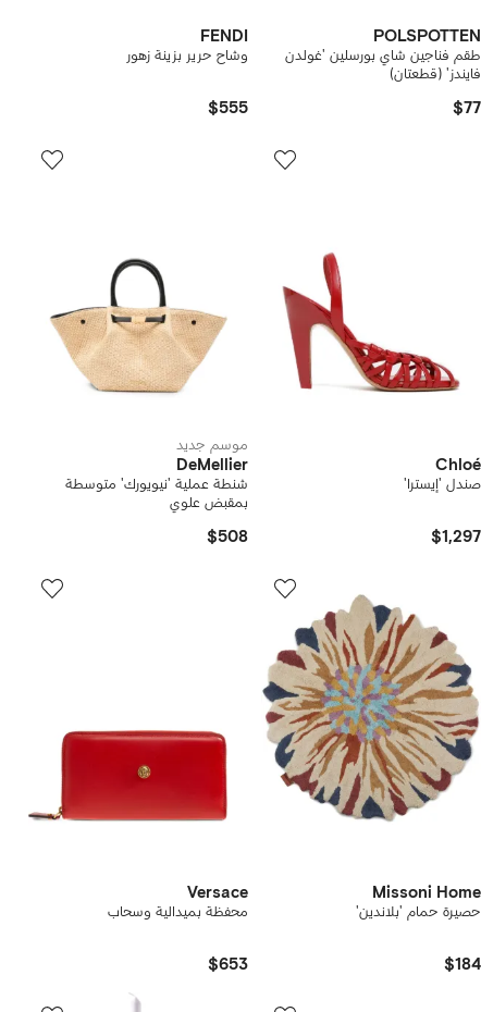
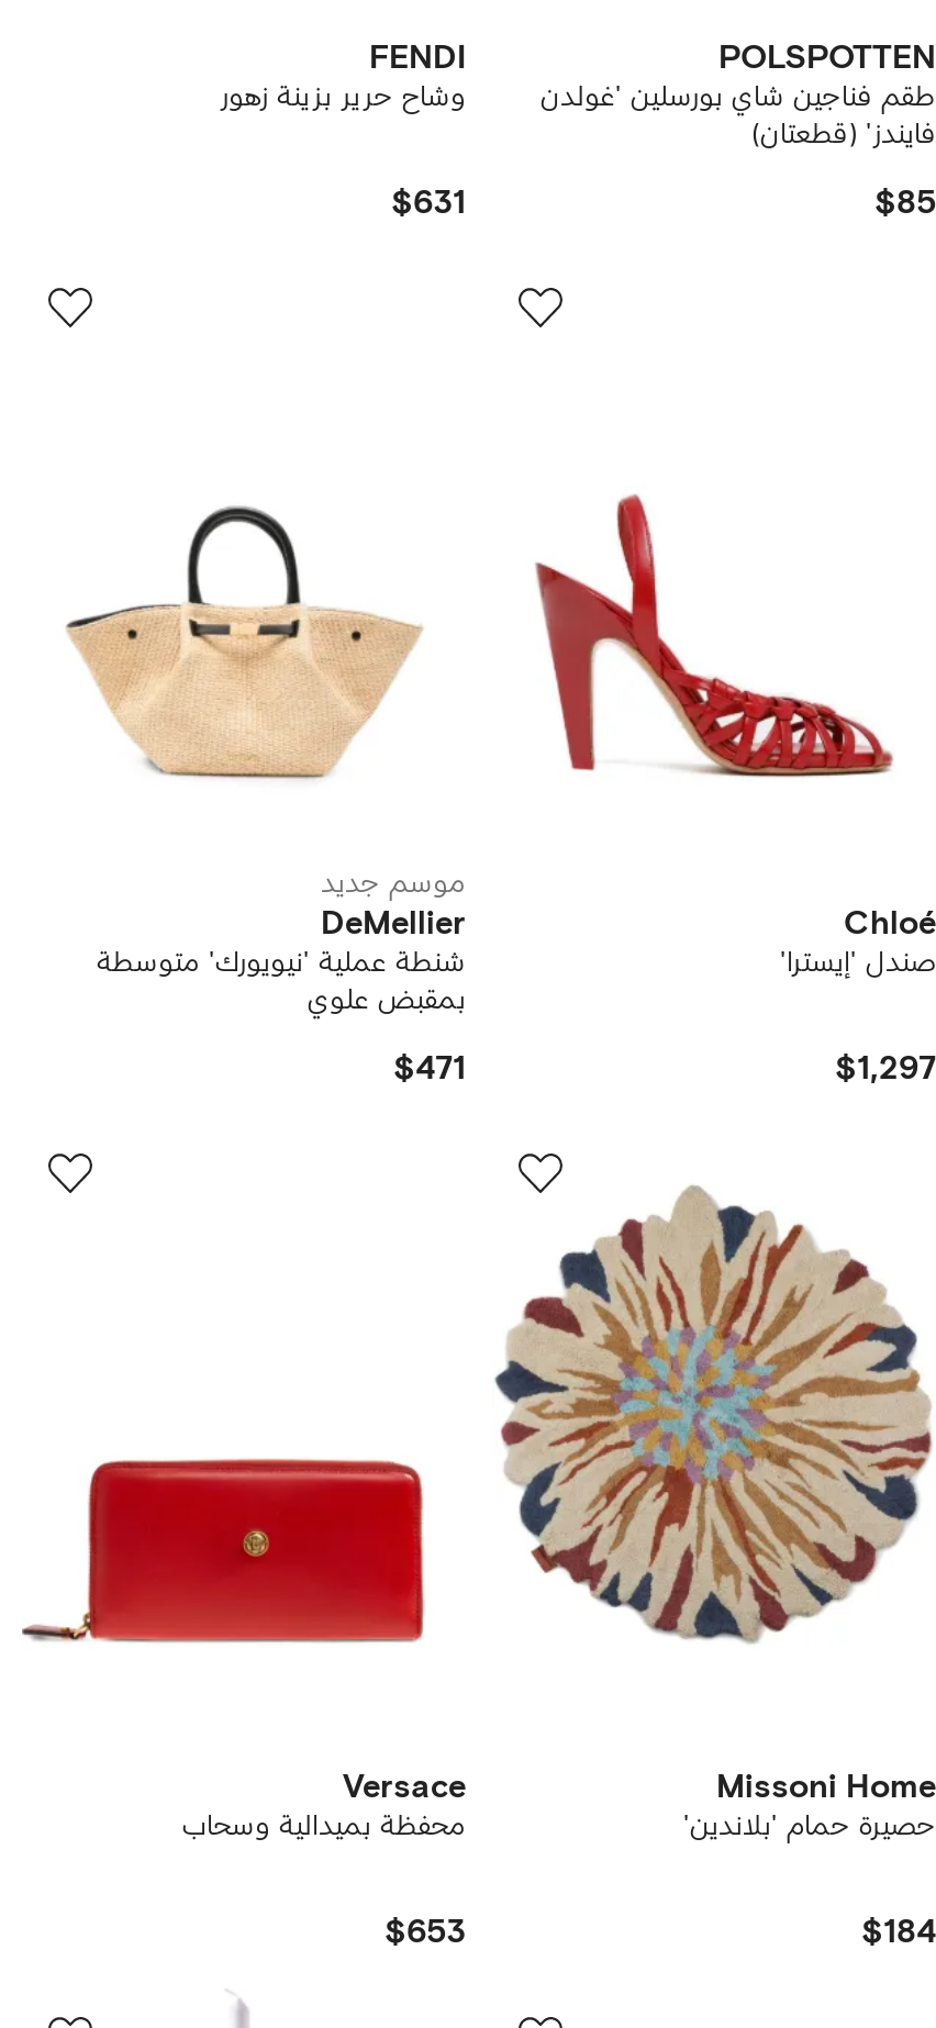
[208,98,248,119] $555 -> [391,183,466,225] $631
[453,98,481,119] $77 -> [874,183,936,225] $85
[207,526,248,547] $508 -> [393,1047,466,1089] $471

